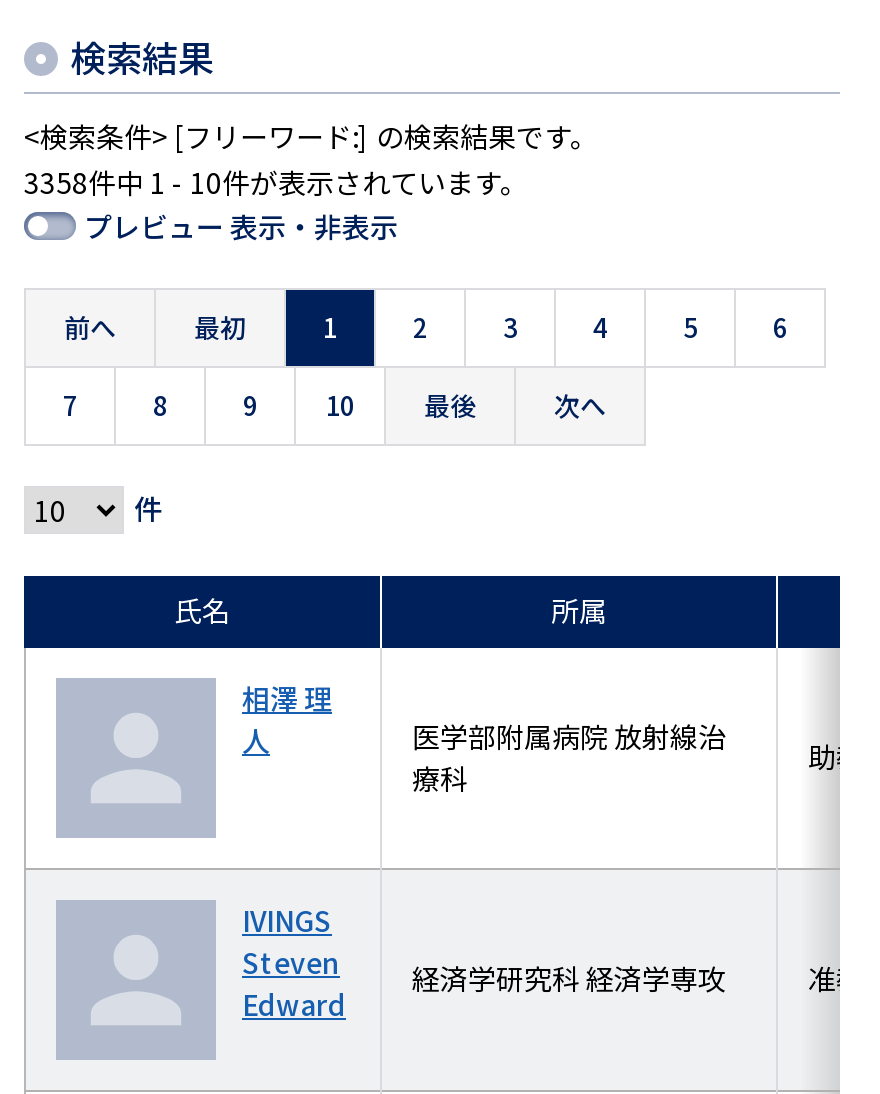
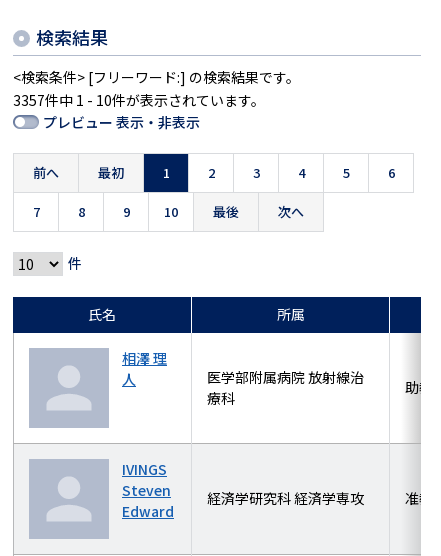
[24,162,528,202] 3358件中 1 - 10件が表示されています。 -> [13,90,265,110] 3357件中 1 - 10件が表示されています。

